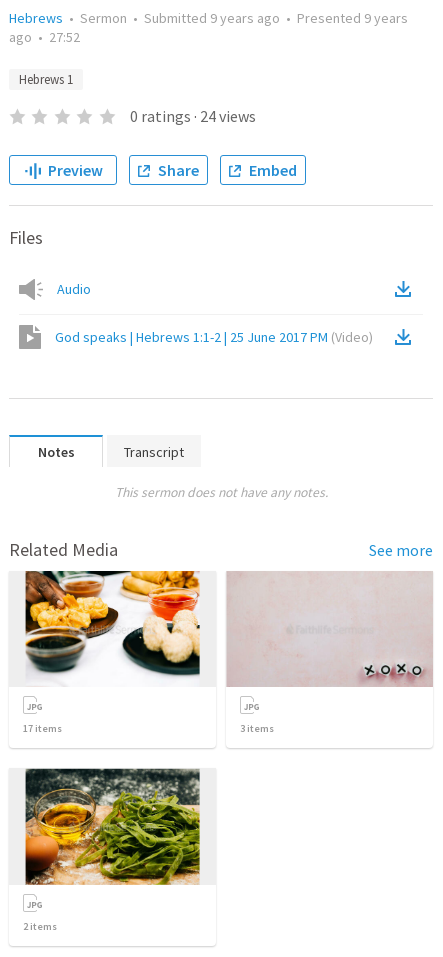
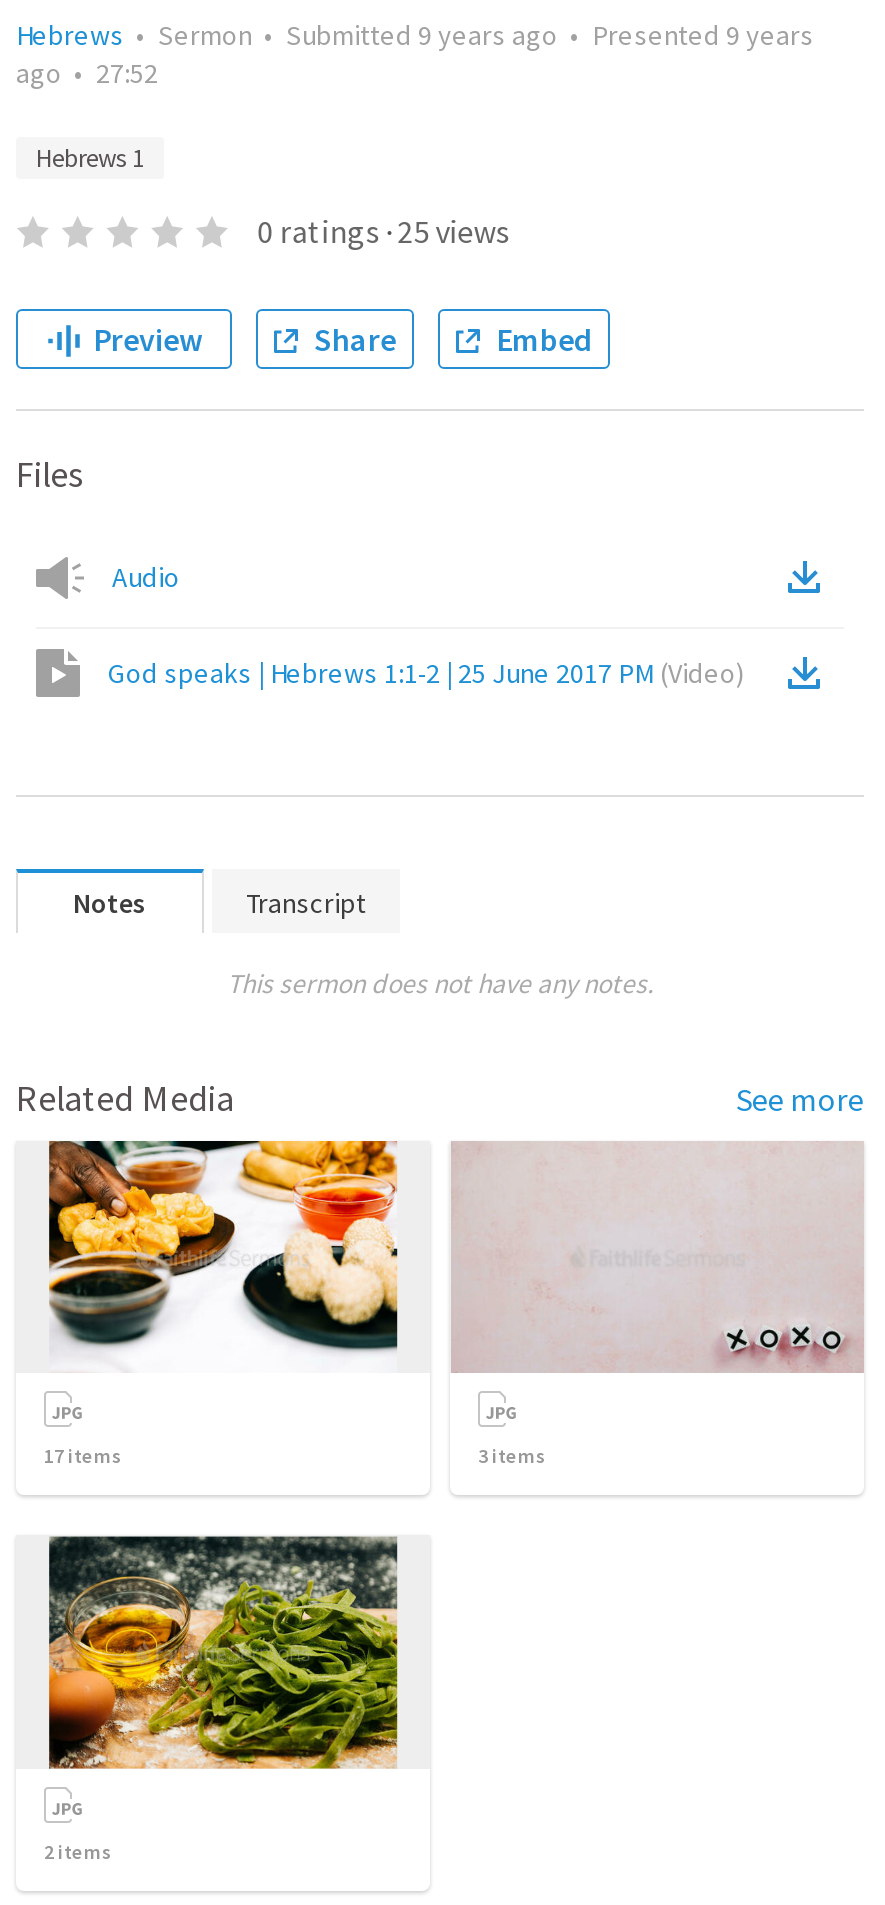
[130,106,256,126] 0 ratings · 24 views -> [257,211,509,251] 0 ratings · 25 views

